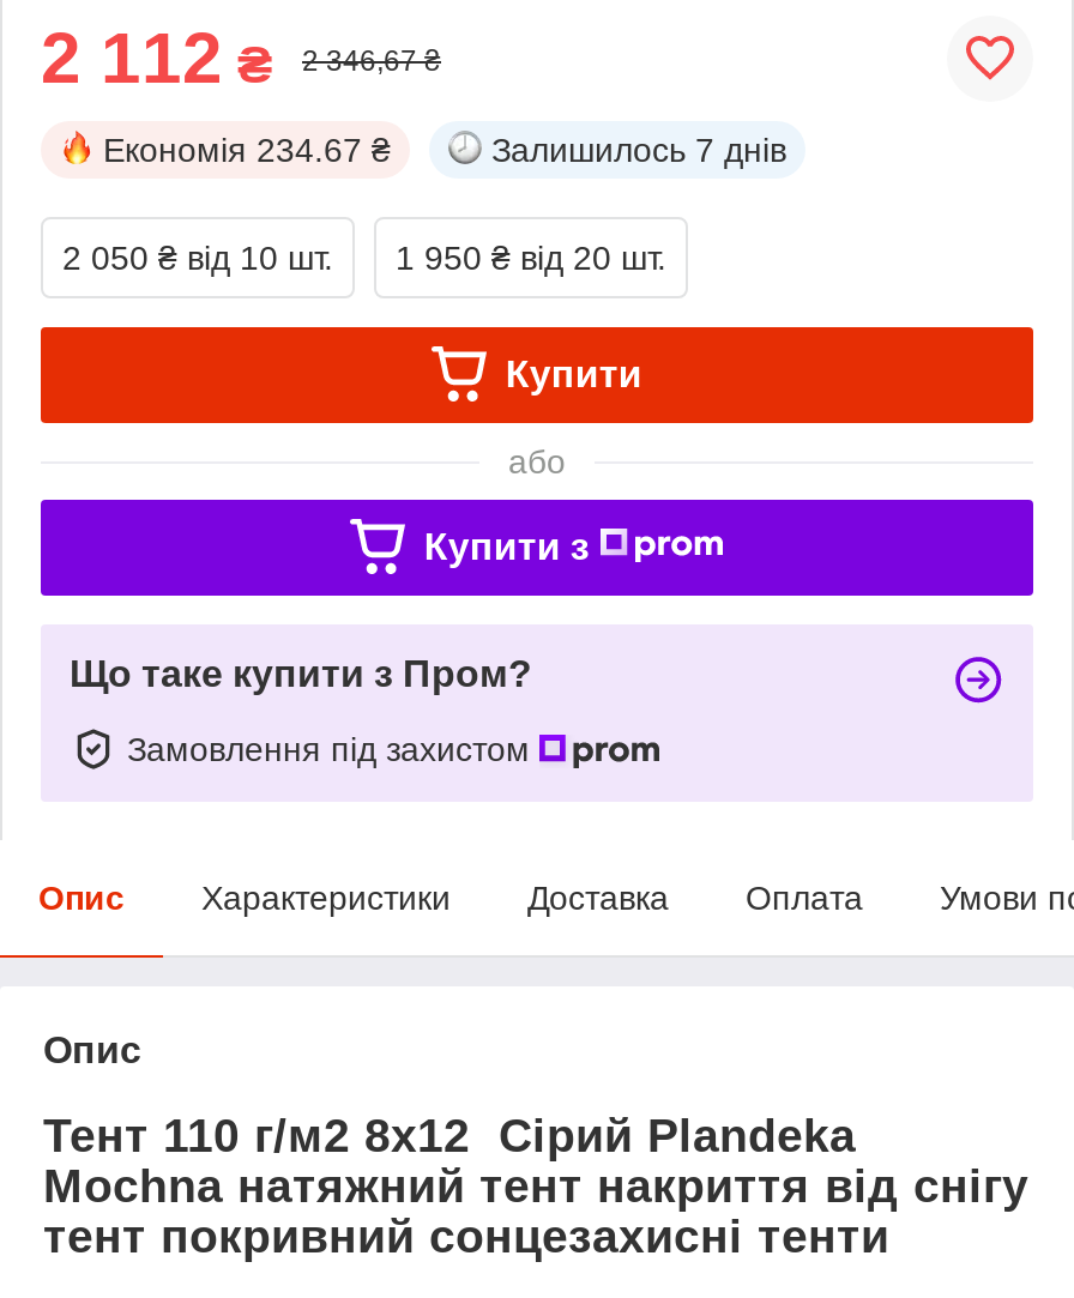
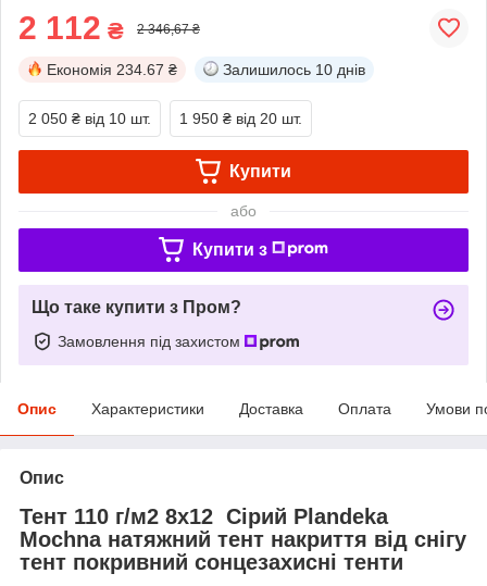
[491,130,786,169] Залишилось 7 днів -> [223,61,365,78] Залишилось 10 днів

